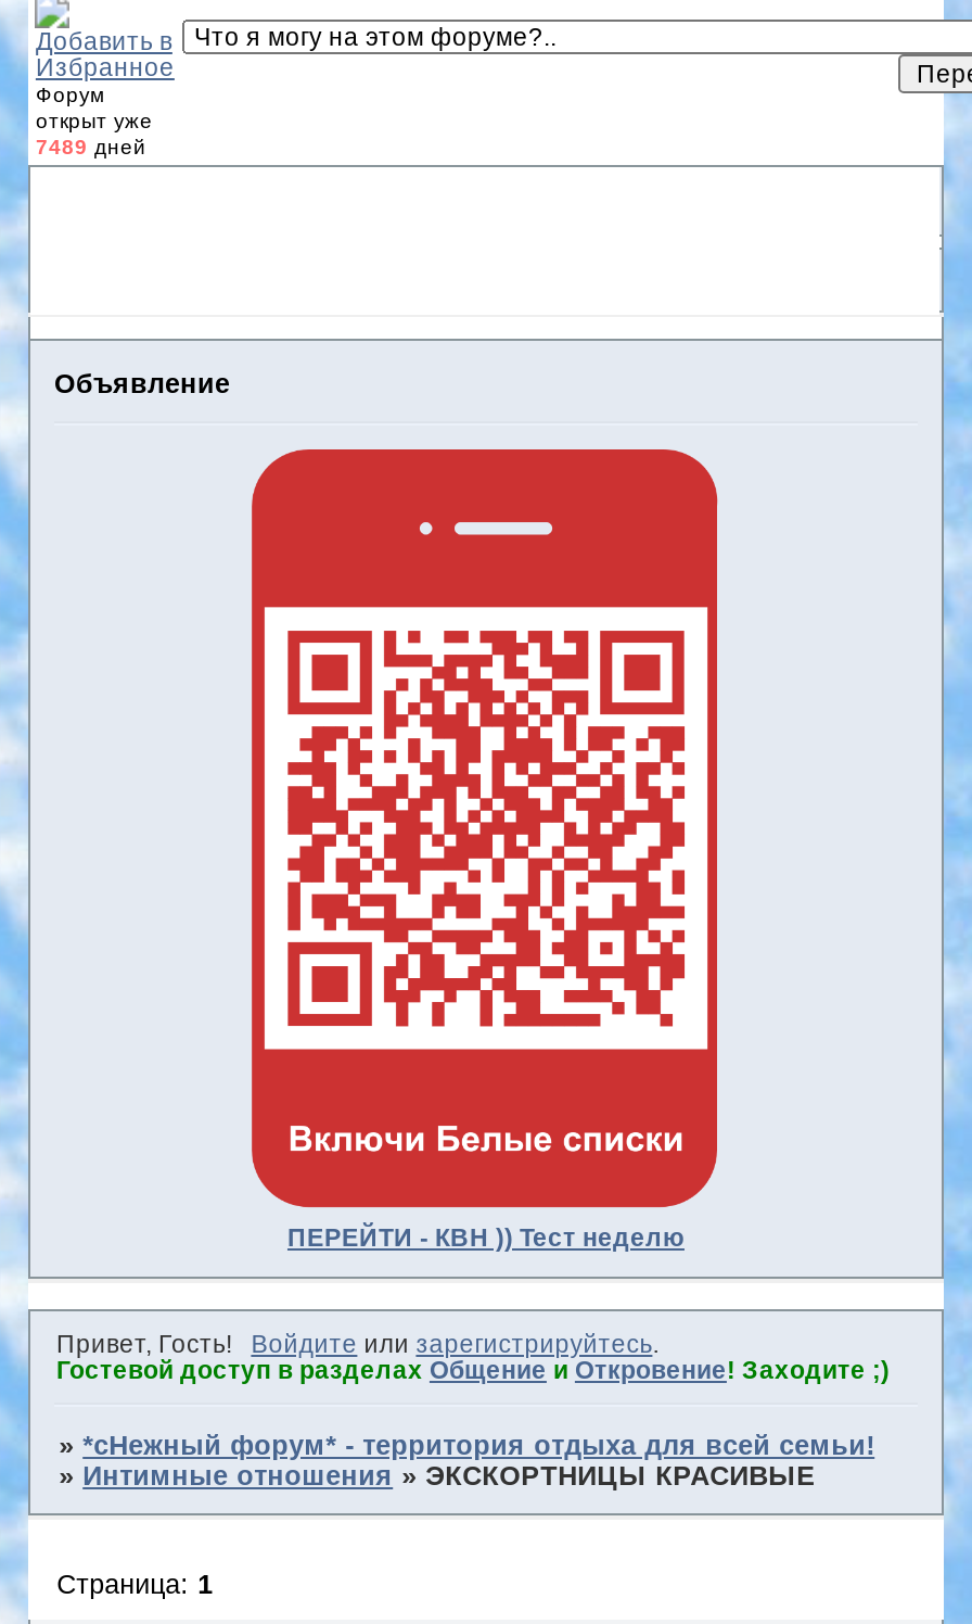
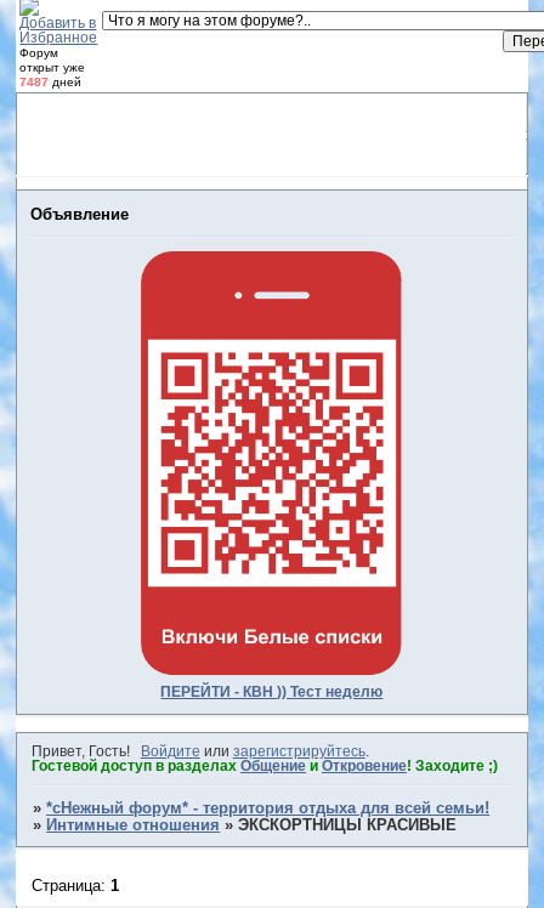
[36,135,146,158] 7489 дней -> [20,75,82,89] 7487 дней

